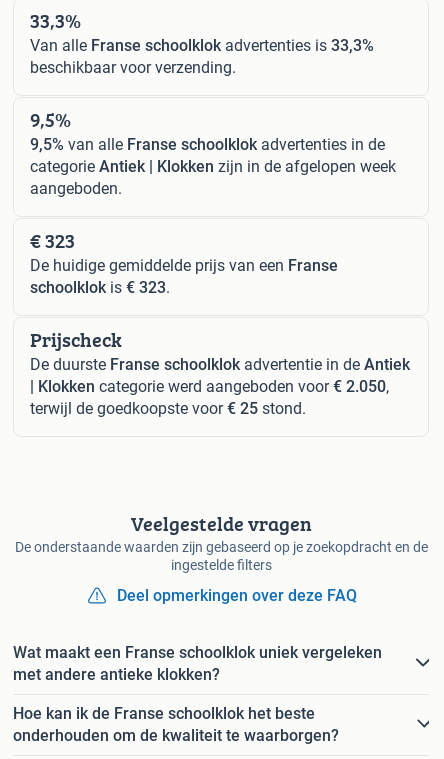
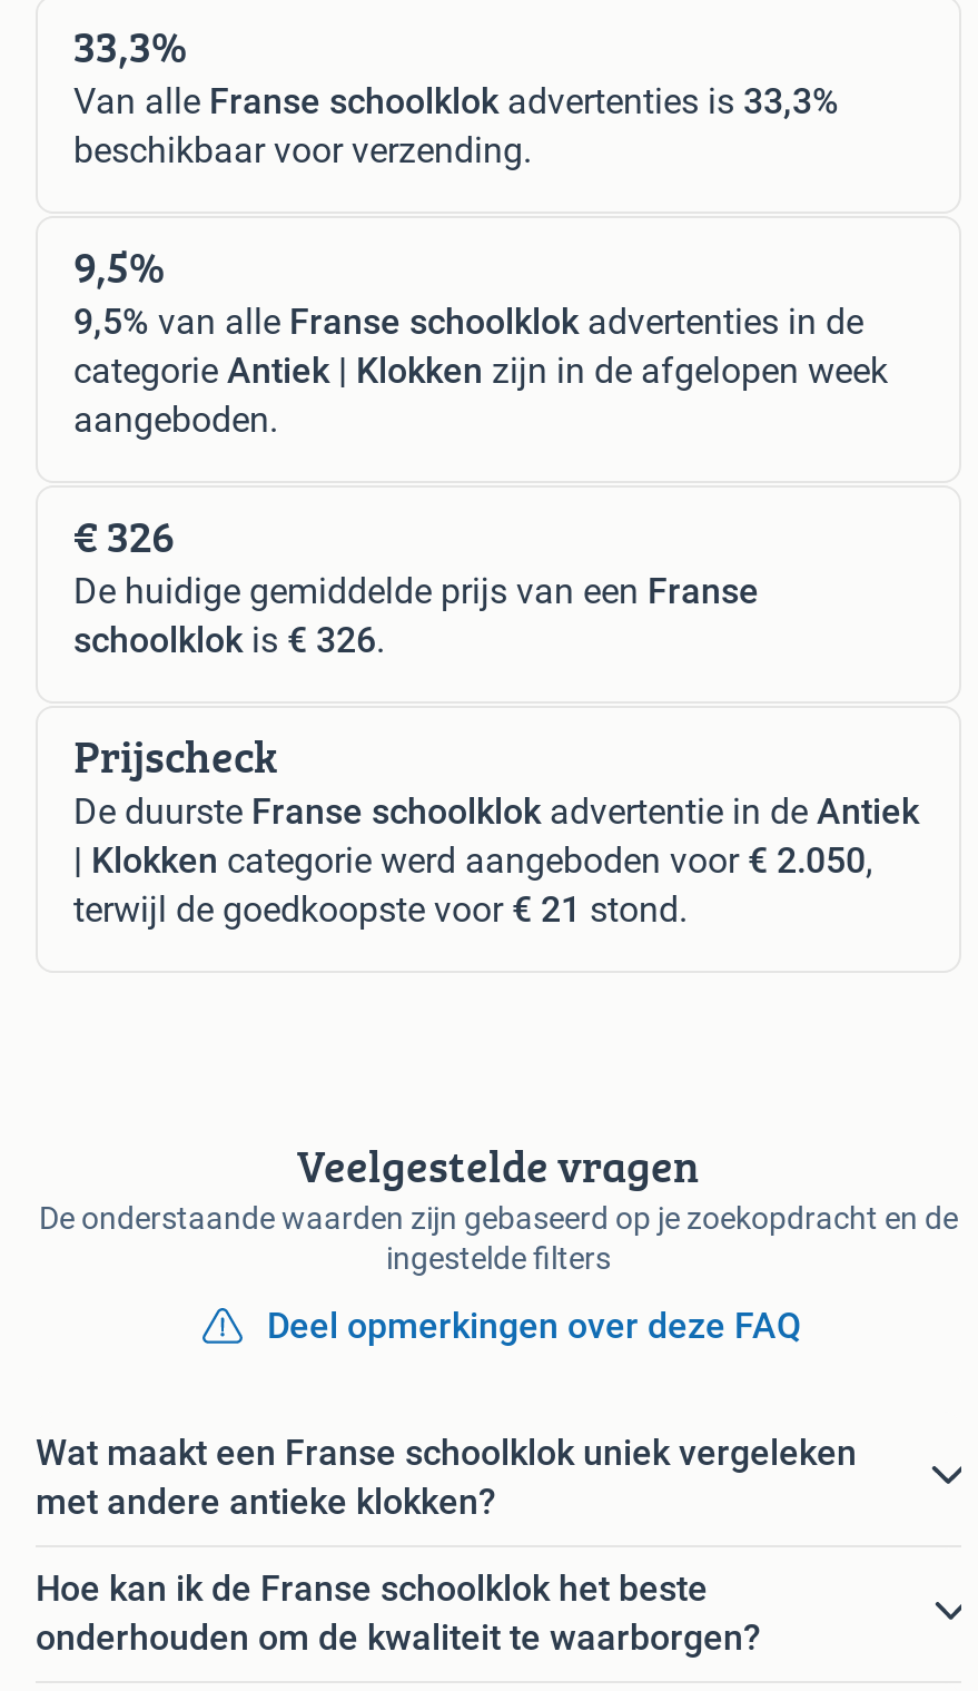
[30,226,75,255] € 323 -> [73,503,176,567] € 326
[30,278,170,297] schoolklok is € 323. -> [73,619,385,661] schoolklok is € 326.
[30,399,306,418] terwijl de goedkoopste voor € 25 stond. -> [73,888,688,930] terwijl de goedkoopste voor € 21 stond.

